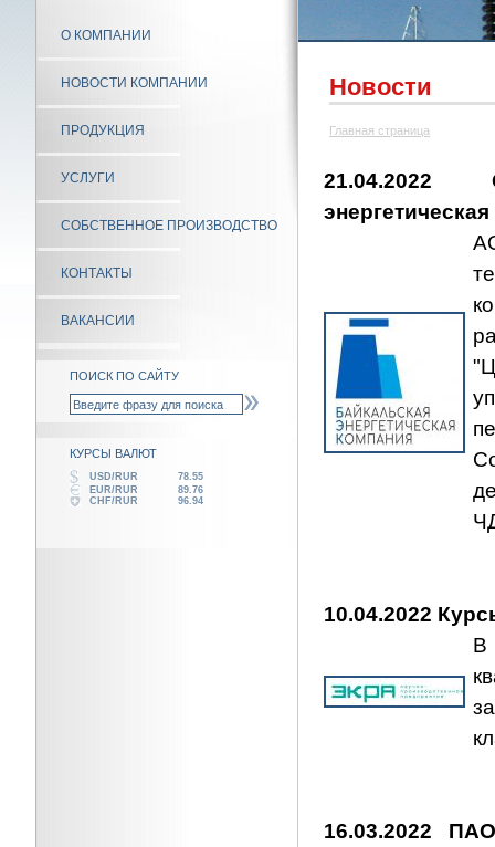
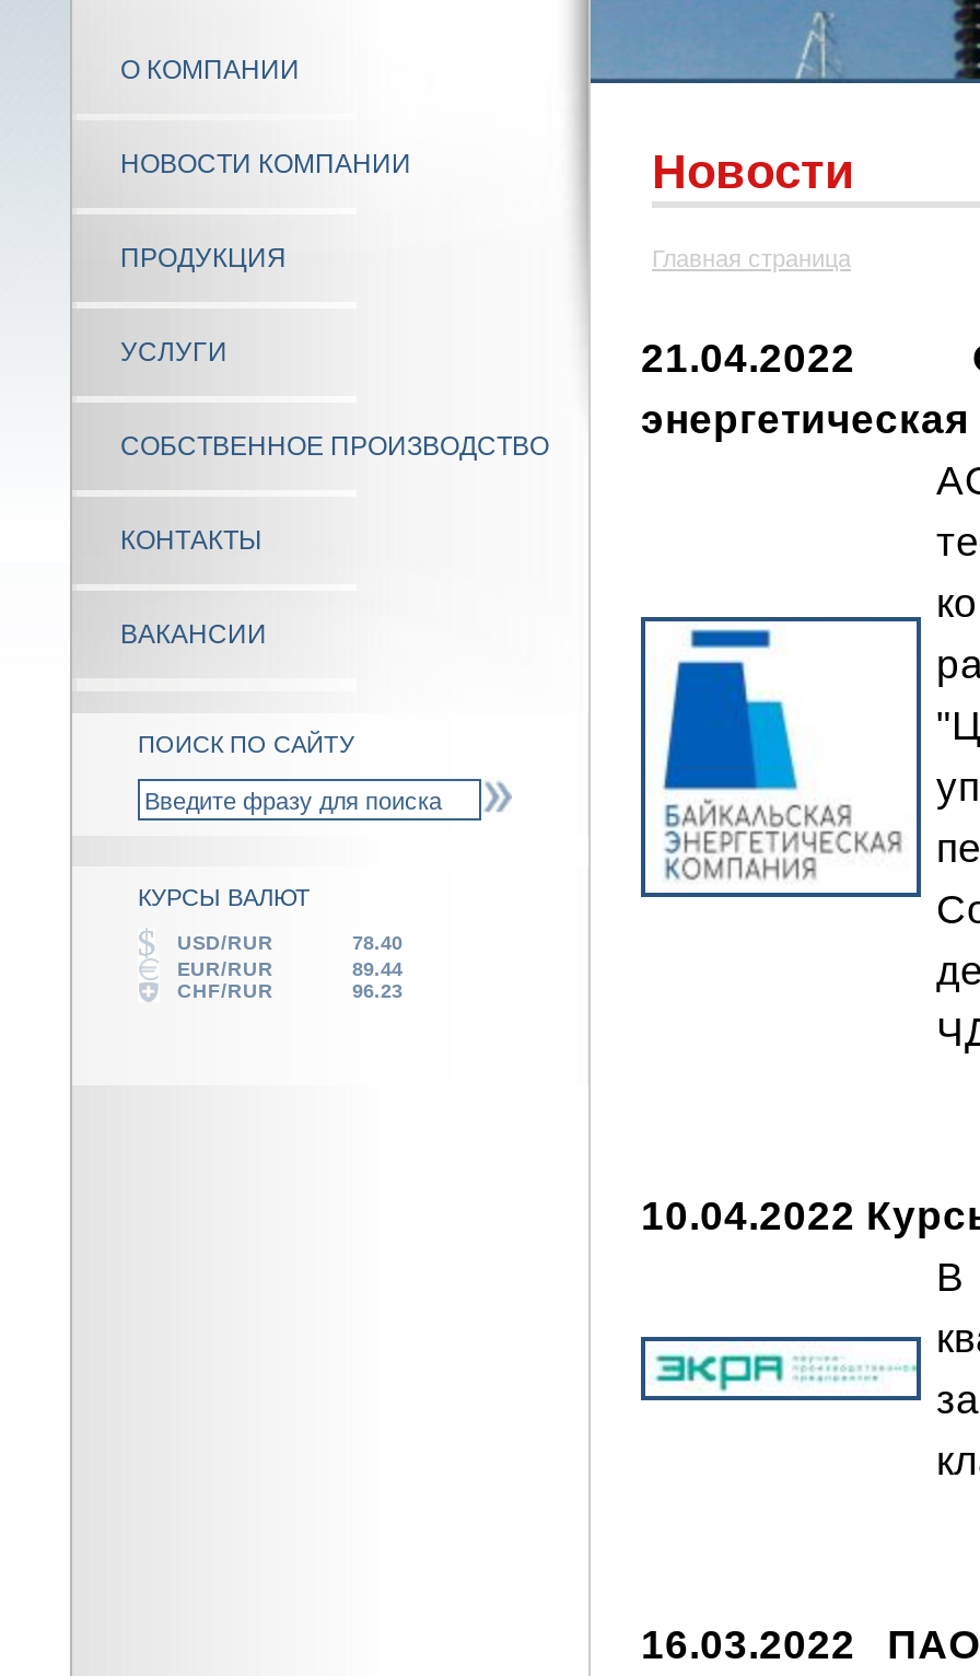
[178,471,203,482] 78.55 -> [352,932,402,954] 78.40
[178,484,203,495] 89.76 -> [352,958,402,980] 89.44
[178,495,203,506] 96.94 -> [352,980,402,1002] 96.23

